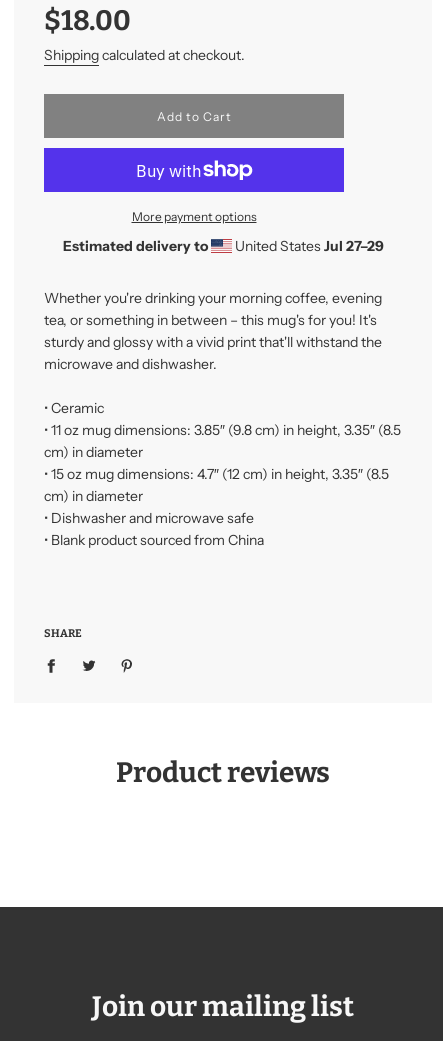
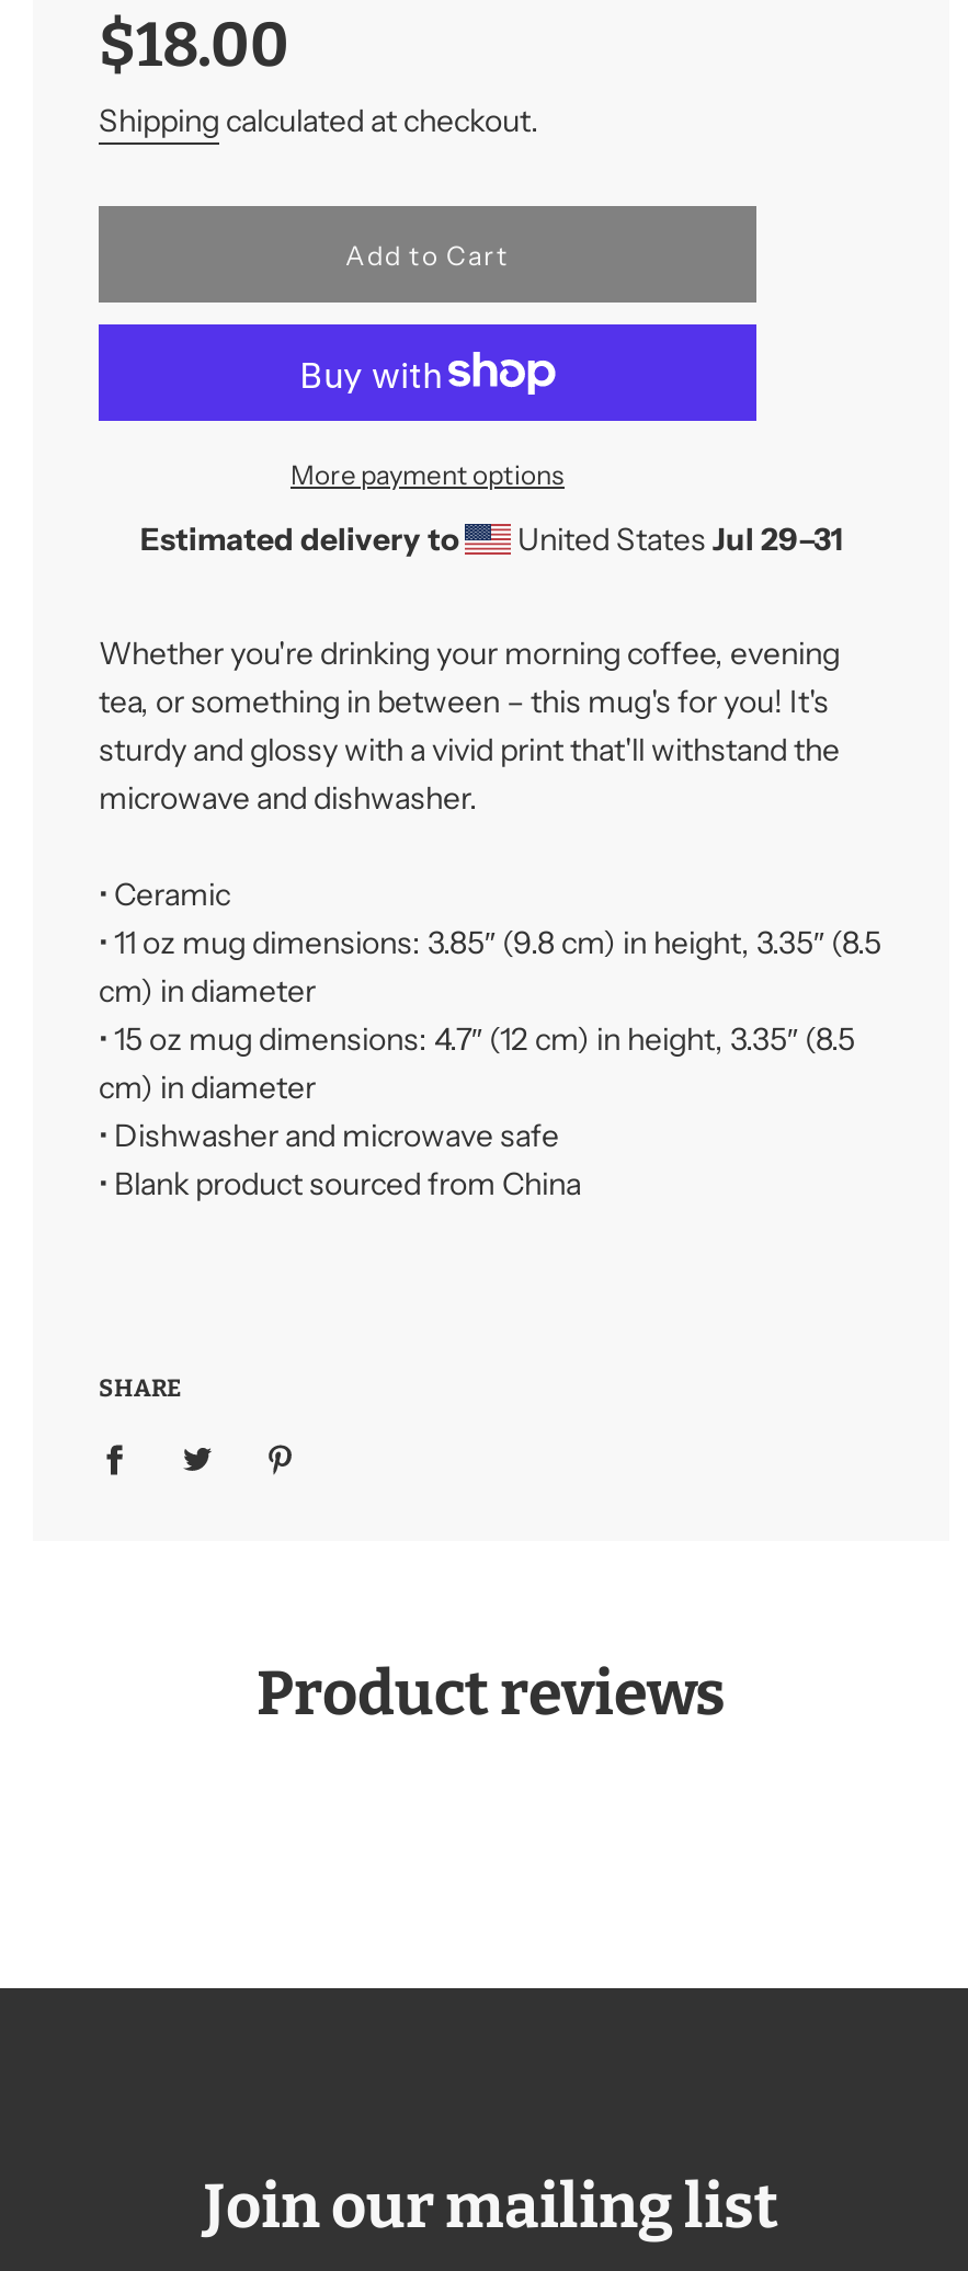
[231,237,383,255] United States Jul 27–29 -> [511,520,842,559] United States Jul 29–31

